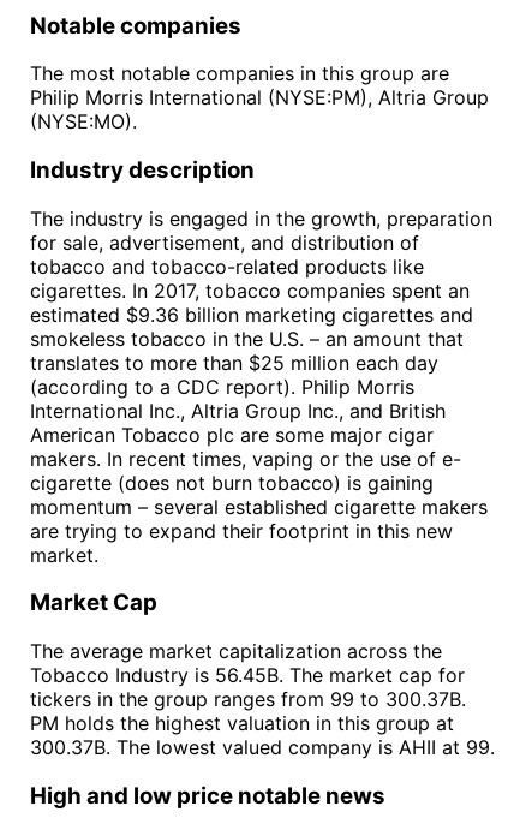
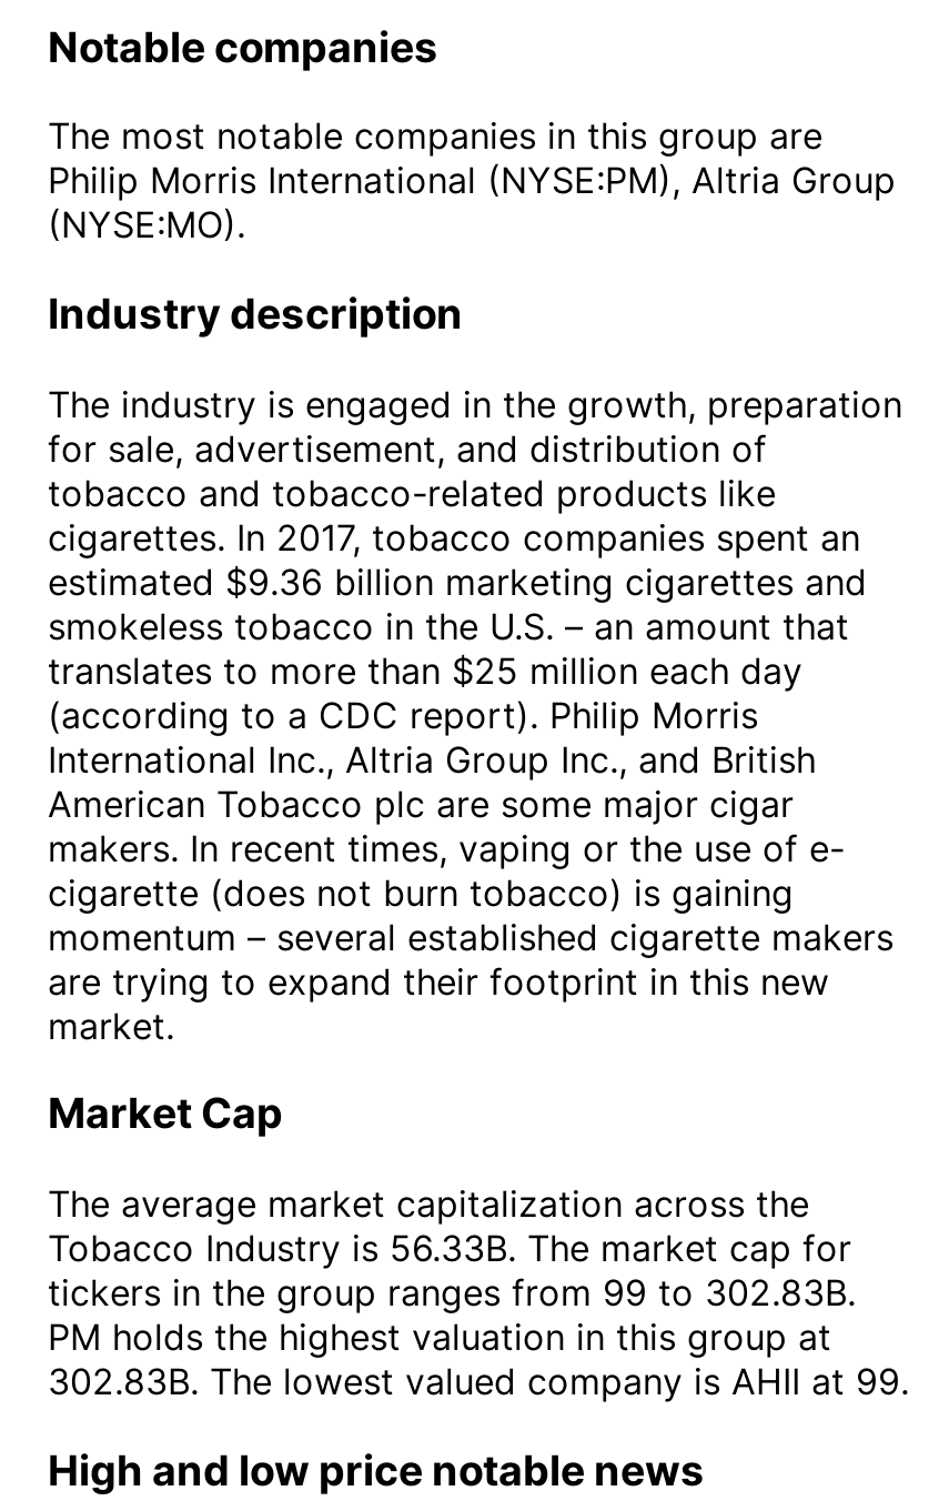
[30,663,465,687] Tobacco Industry is 56.45B. The market cap for -> [48,1226,851,1270] Tobacco Industry is 56.33B. The market cap for
[30,687,466,711] tickers in the group ranges from 99 to 300.37B. -> [48,1270,856,1315] tickers in the group ranges from 99 to 302.83B.
[30,735,495,759] 300.37B. The lowest valued company is AHII at 99. -> [48,1359,909,1404] 302.83B. The lowest valued company is AHII at 99.

